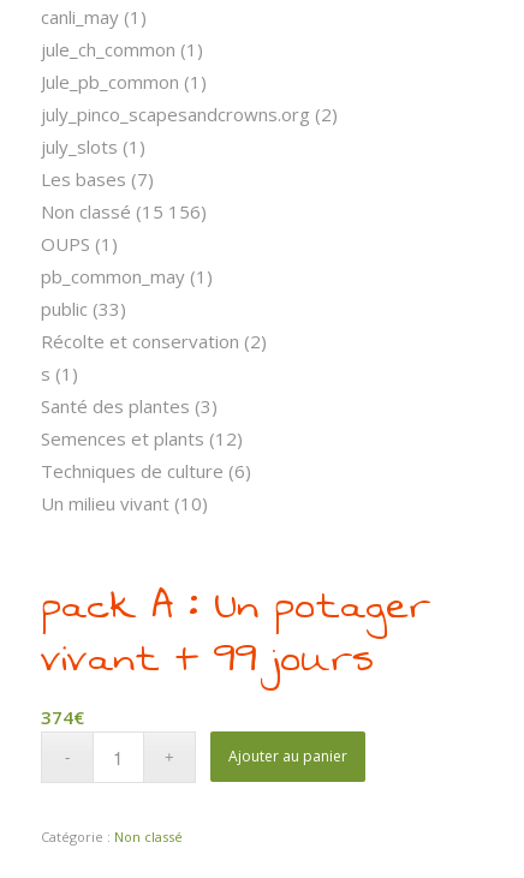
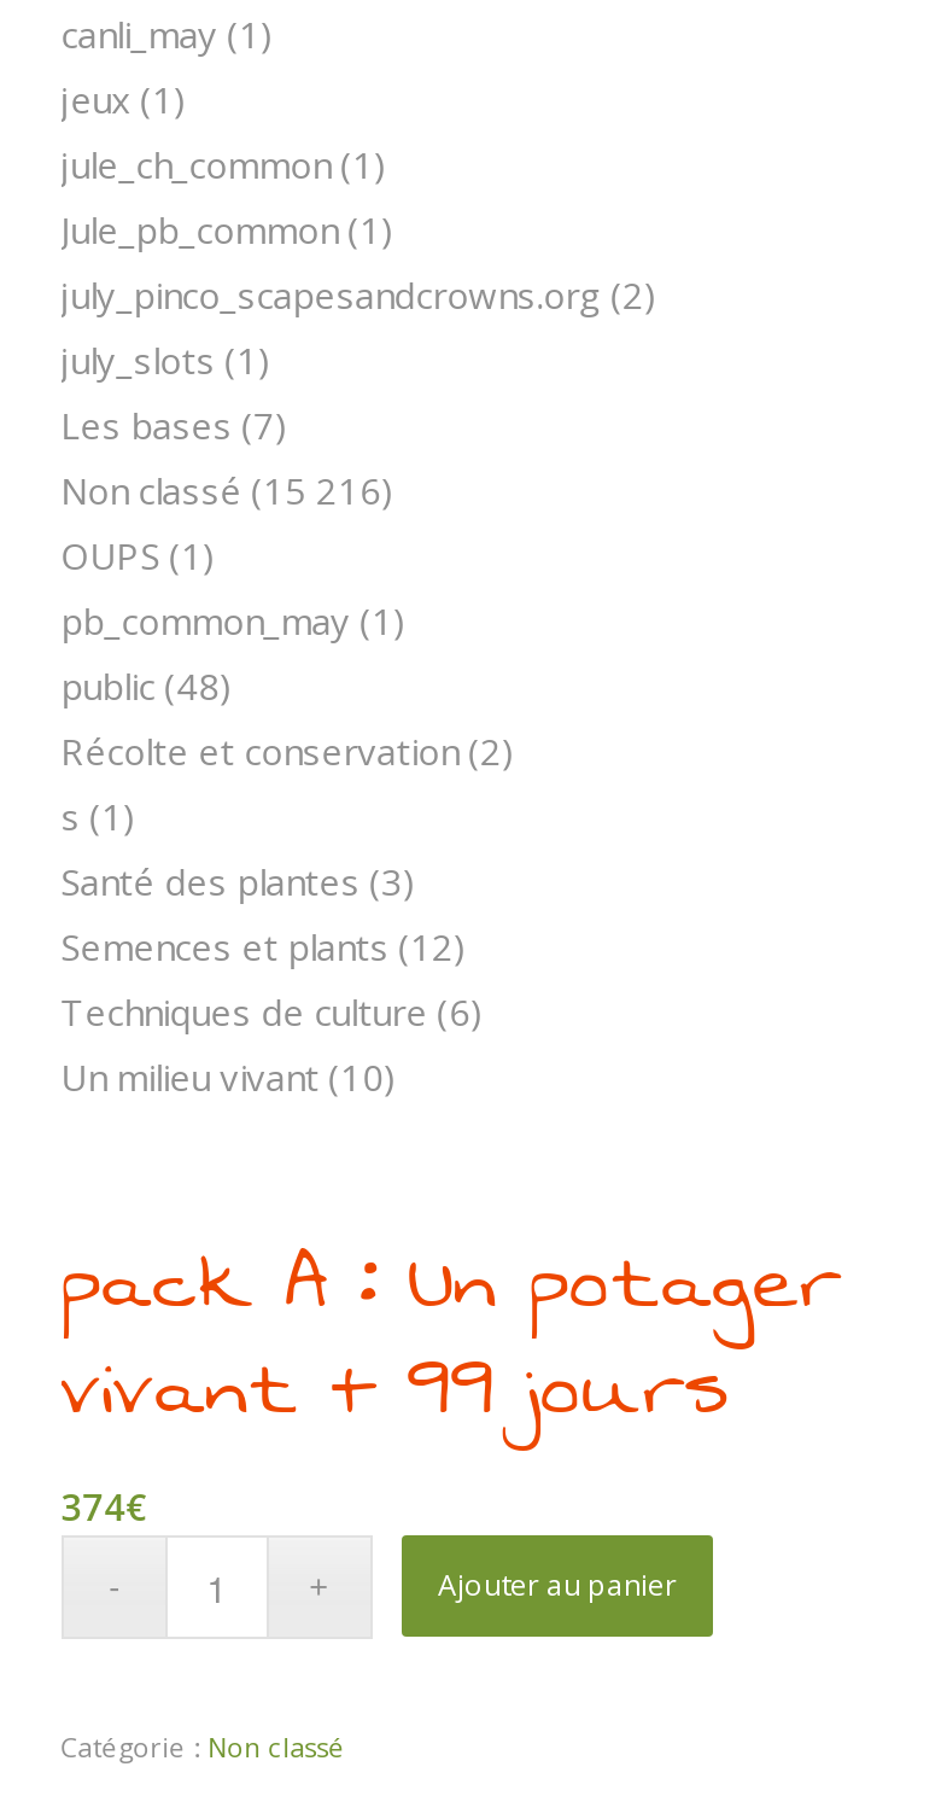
none -> [61,74,186,123] jeux (1)
[40,199,206,223] Non classé (15 156) -> [61,465,394,514] Non classé (15 216)
[40,296,126,320] public (33) -> [61,661,232,709] public (48)

